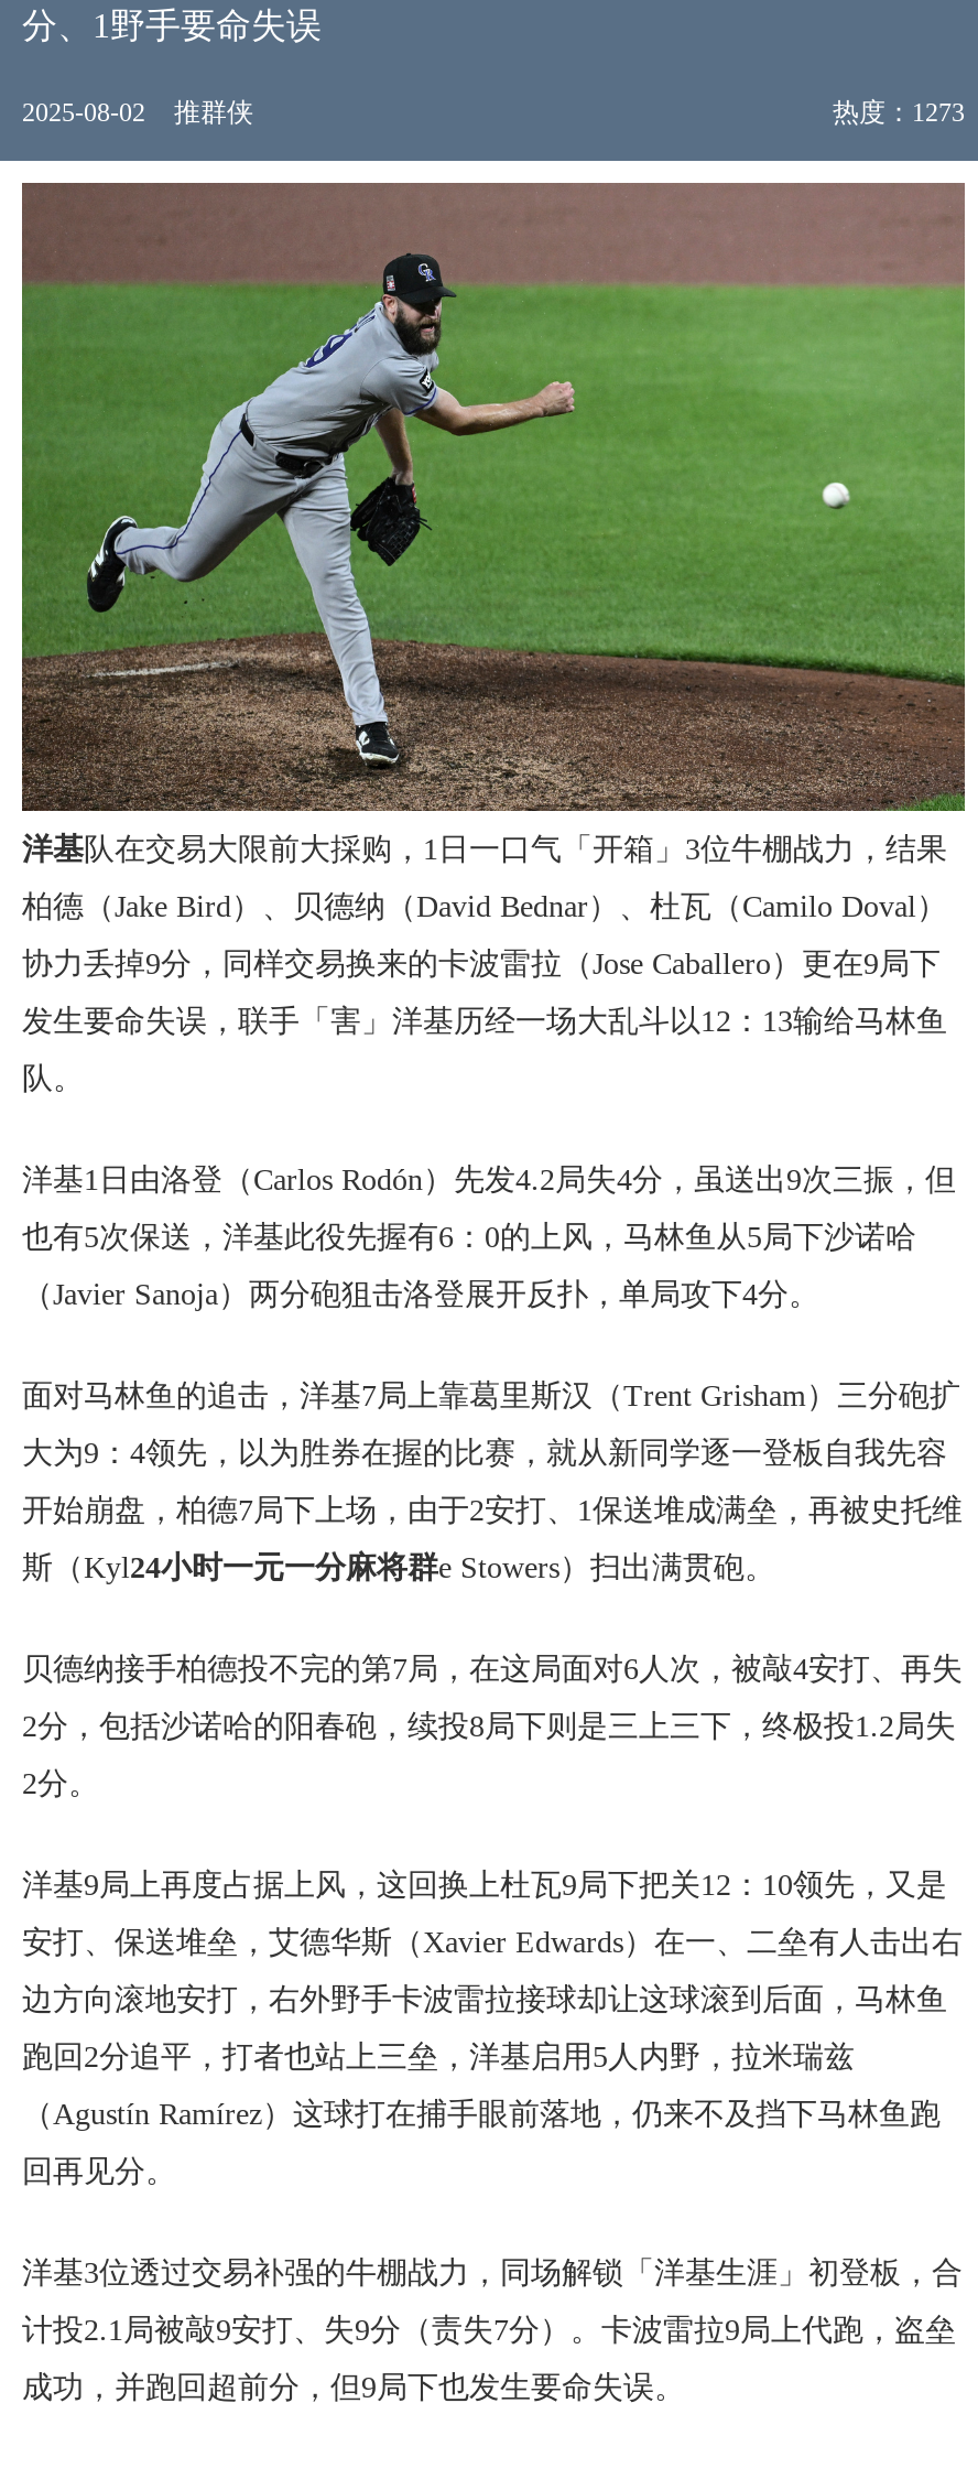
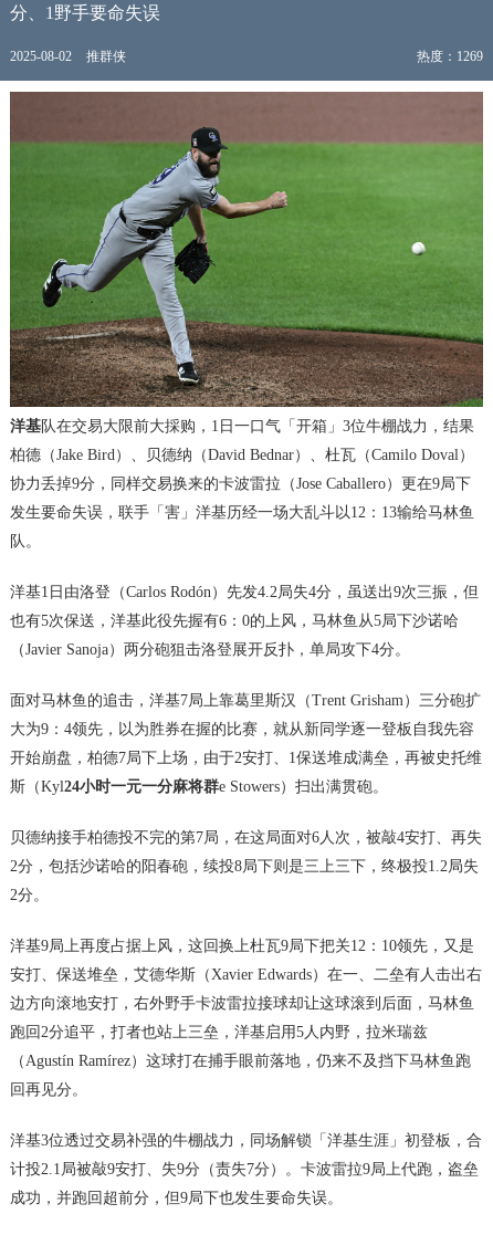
[833,97,965,128] 热度：1273 -> [417,49,483,64] 热度：1269

